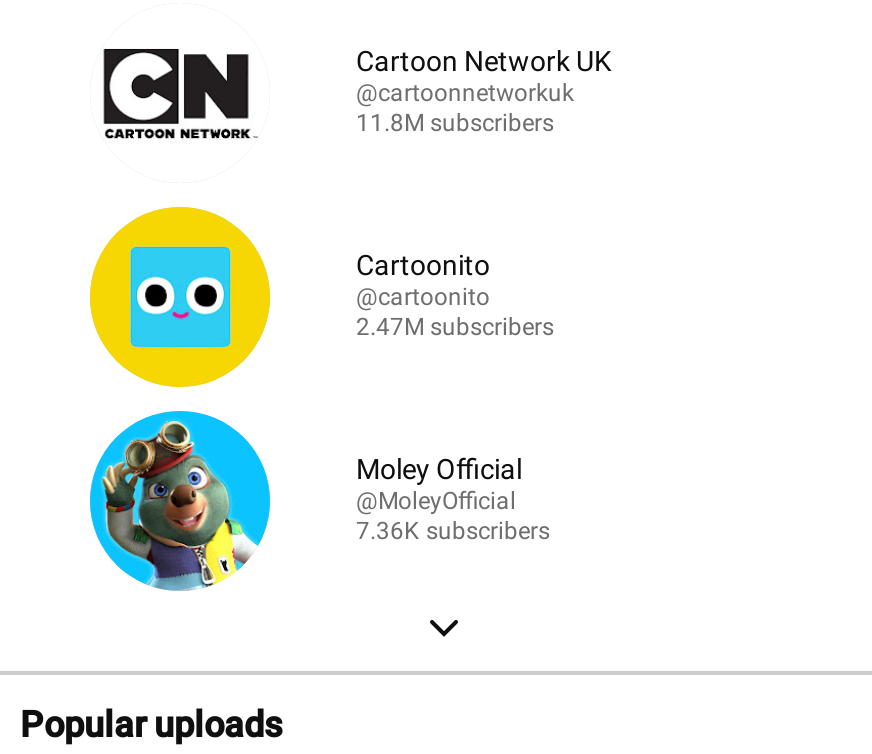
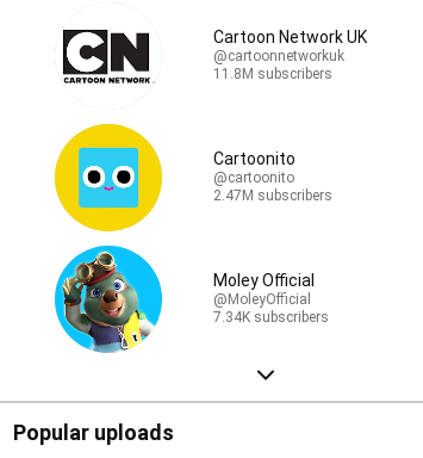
[356,518,550,546] 7.36K subscribers -> [213,310,329,326] 7.34K subscribers

